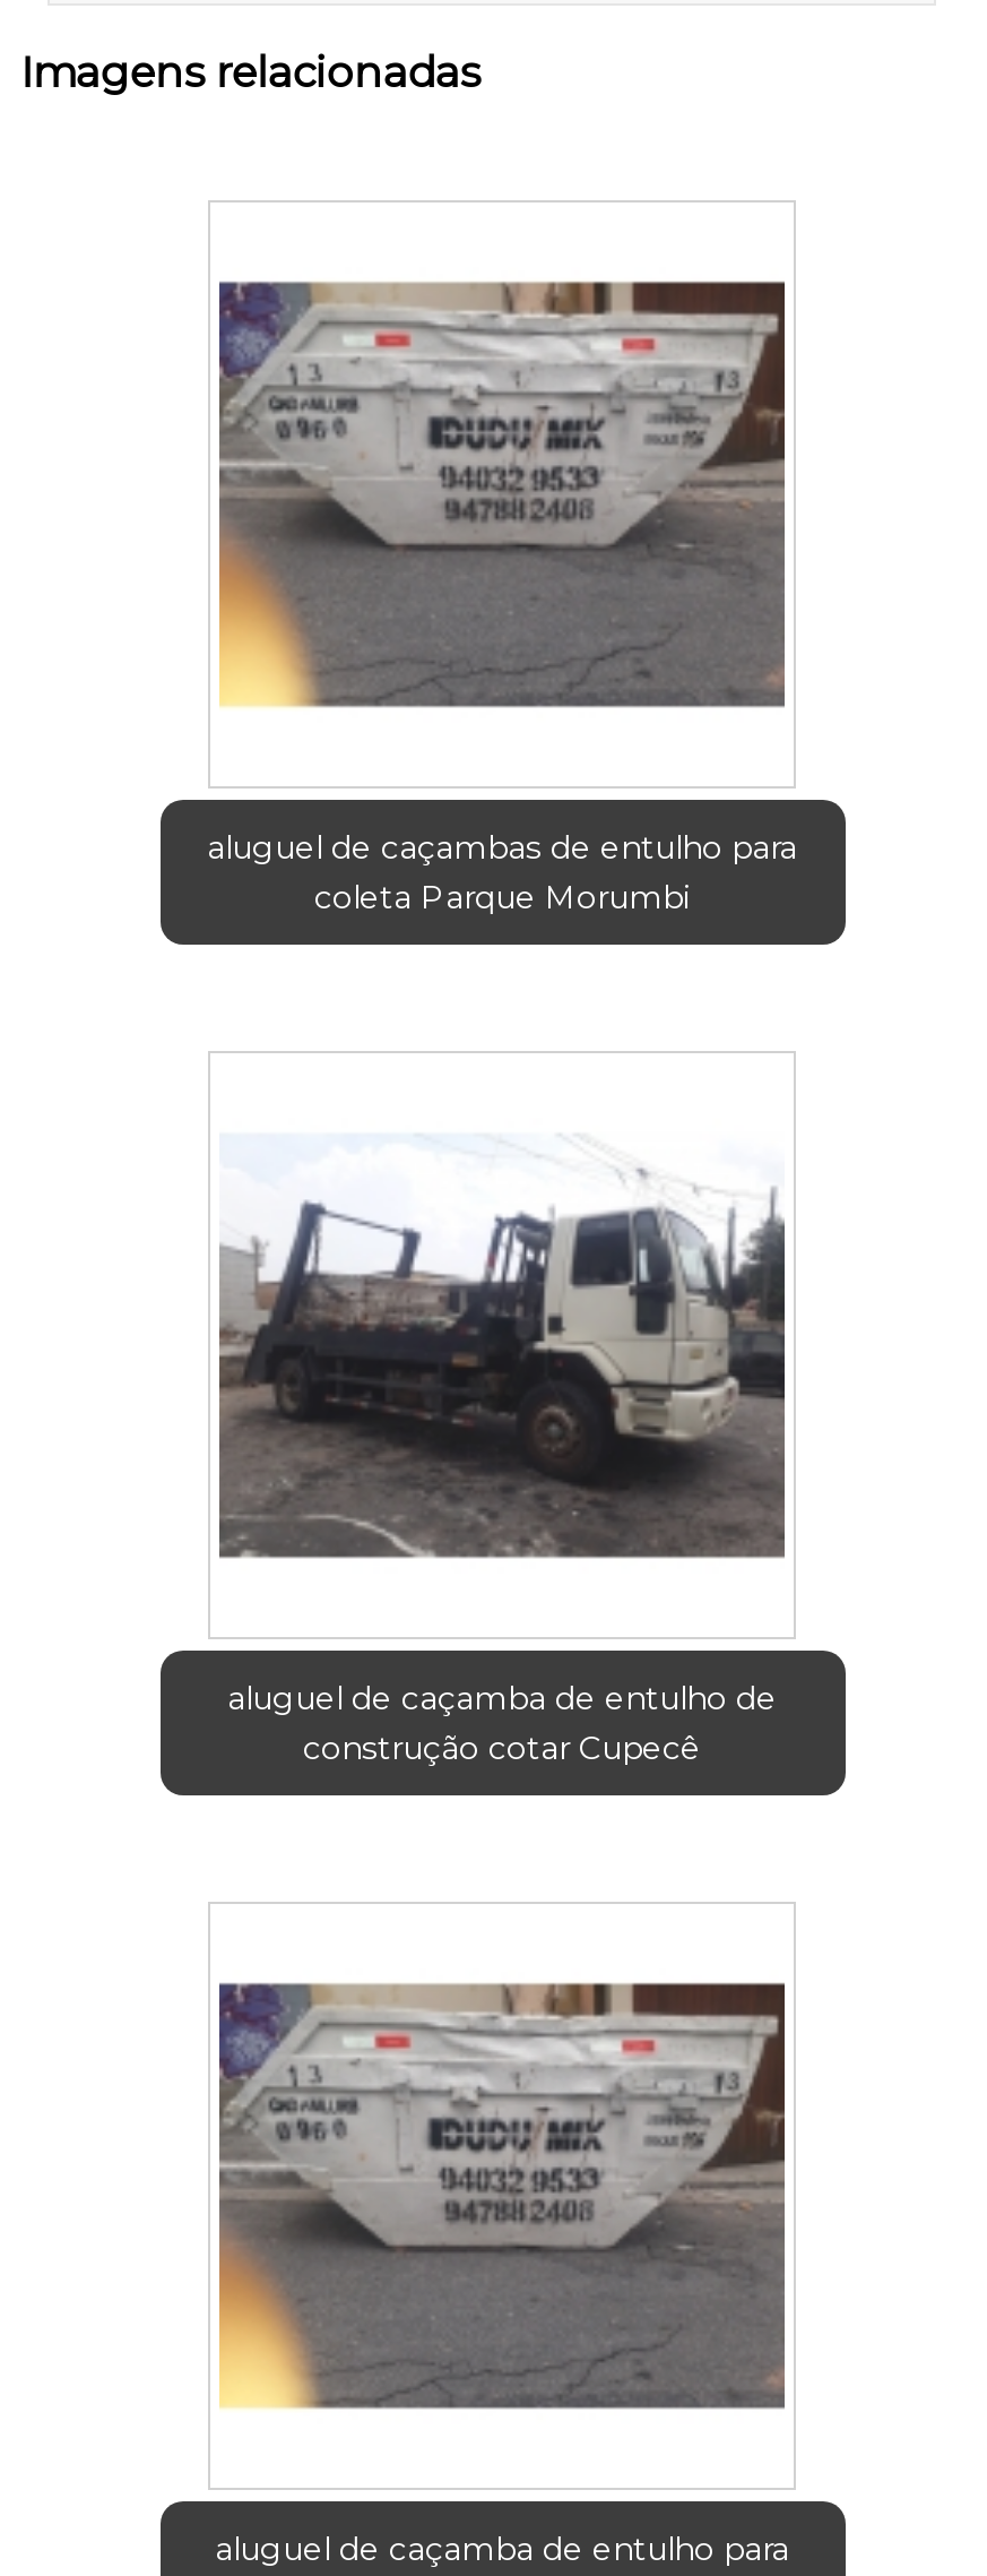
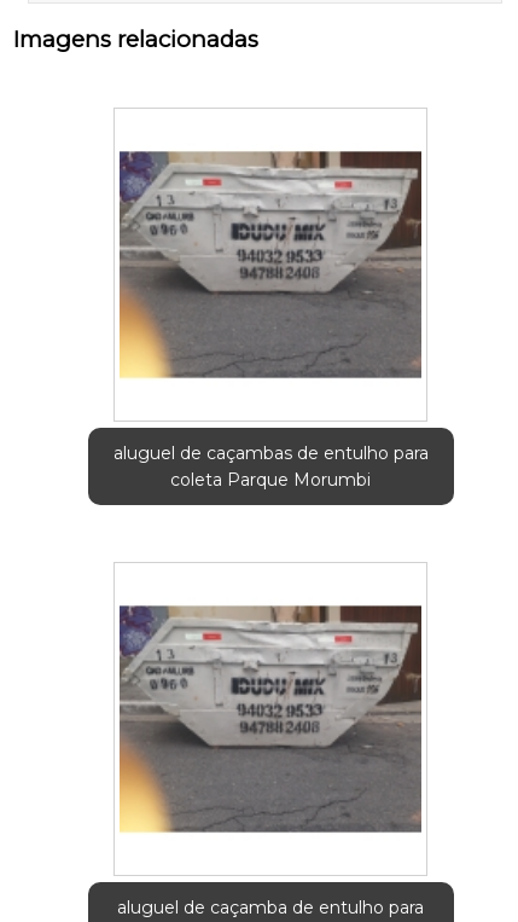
[217,1132,785,1560] [image] -> none
[227,1678,777,1769] aluguel de caçamba de entulho de | construção cotar Cupecê -> none

